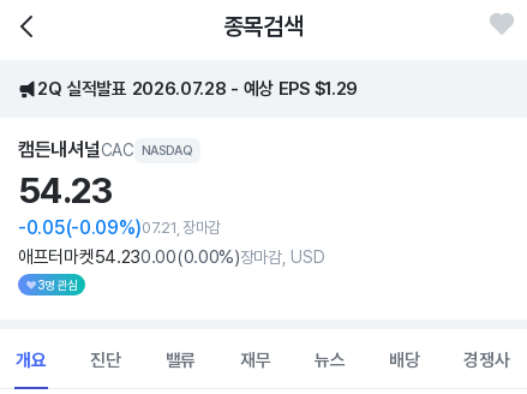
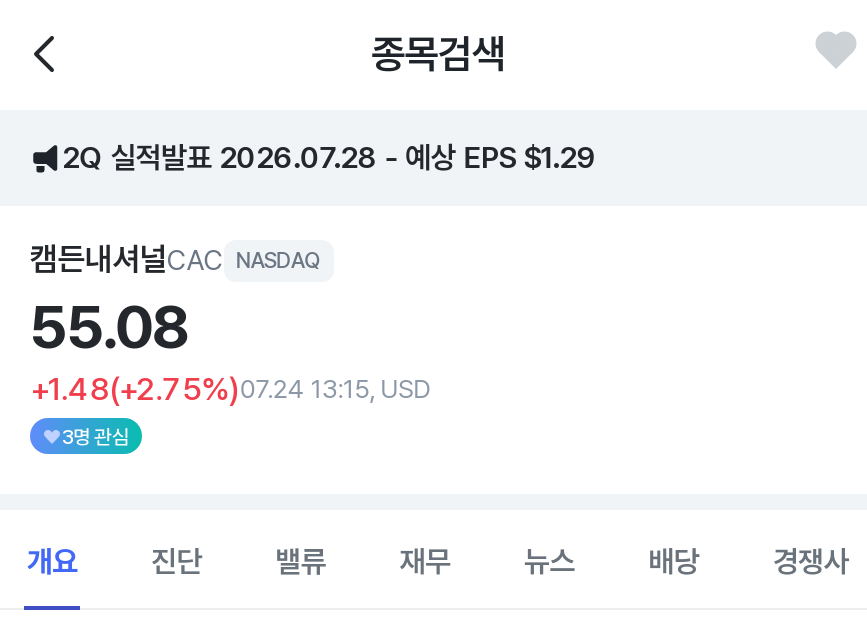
[18,168,324,268] 54.23 | -0.05(-0.09%)07.21, 장마감 | 애프터마켓54.230.00(0.00%)장마감, USD -> [30,290,431,408] 55.08 | +1.48(+2.75%)07.24 13:15, USD

